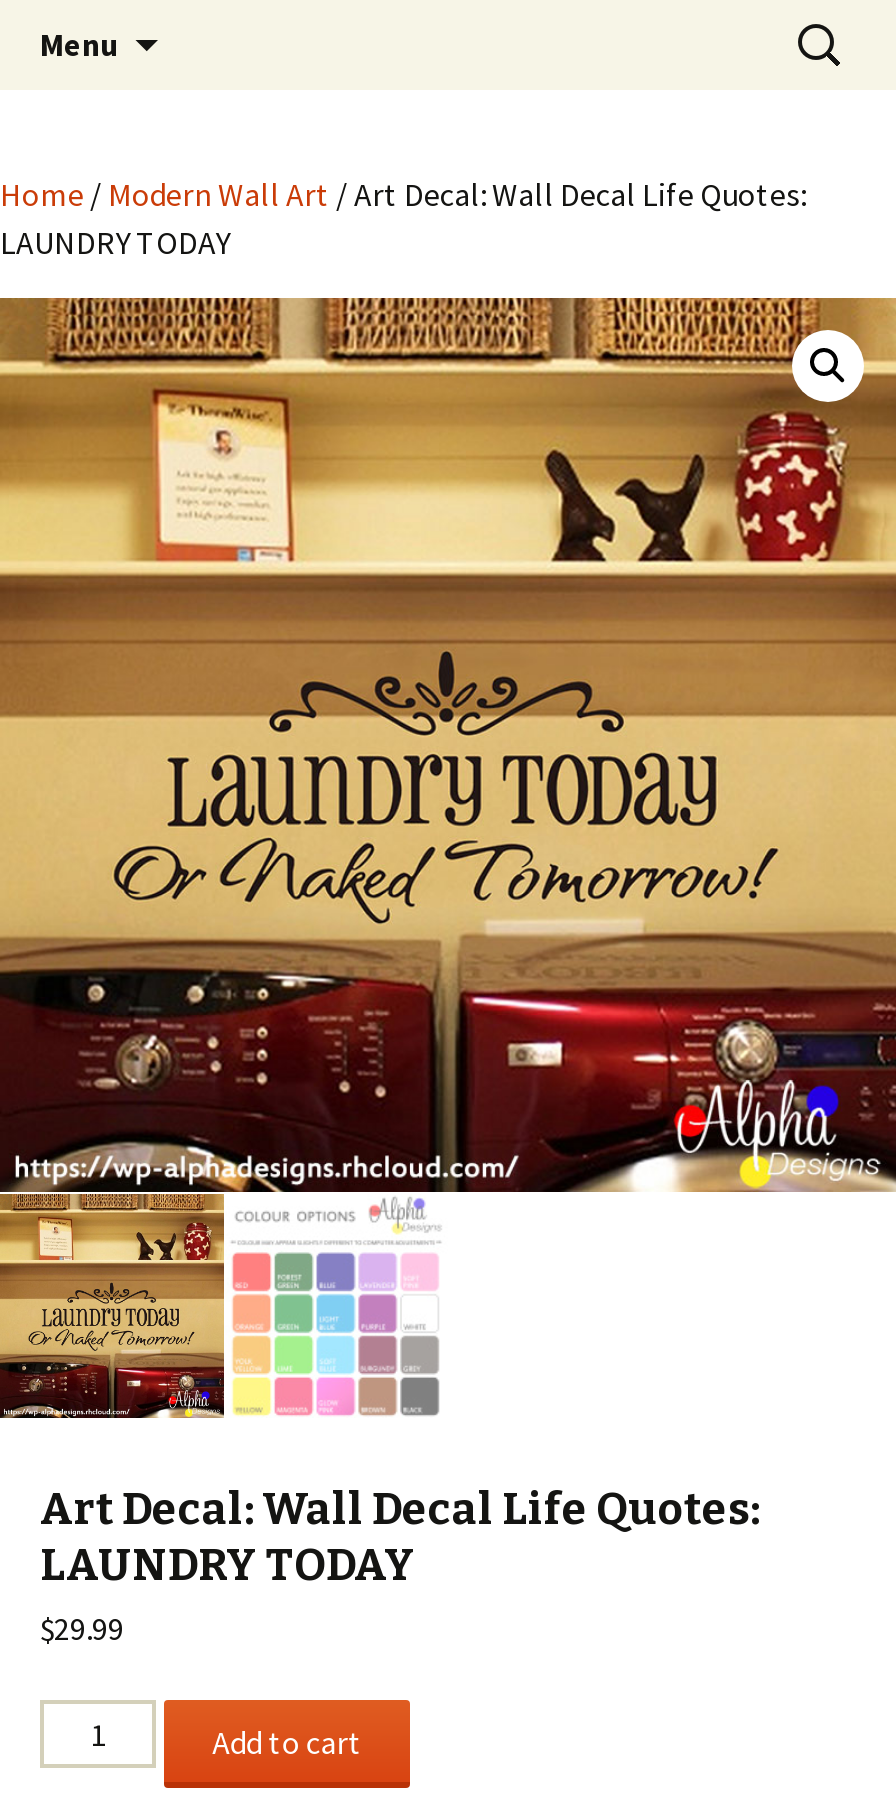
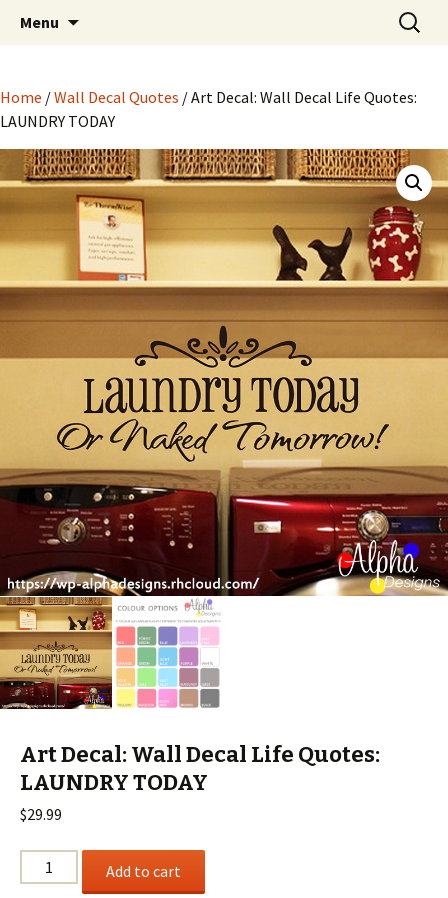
[0,174,806,214] Home / Modern Wall Art / Art Decal: Wall Decal Life Quotes: -> [0,87,417,107] Home / Wall Decal Quotes / Art Decal: Wall Decal Life Quotes:

